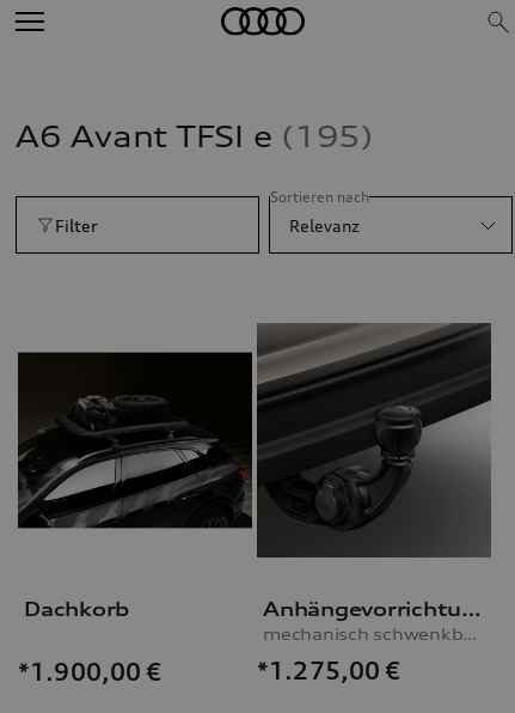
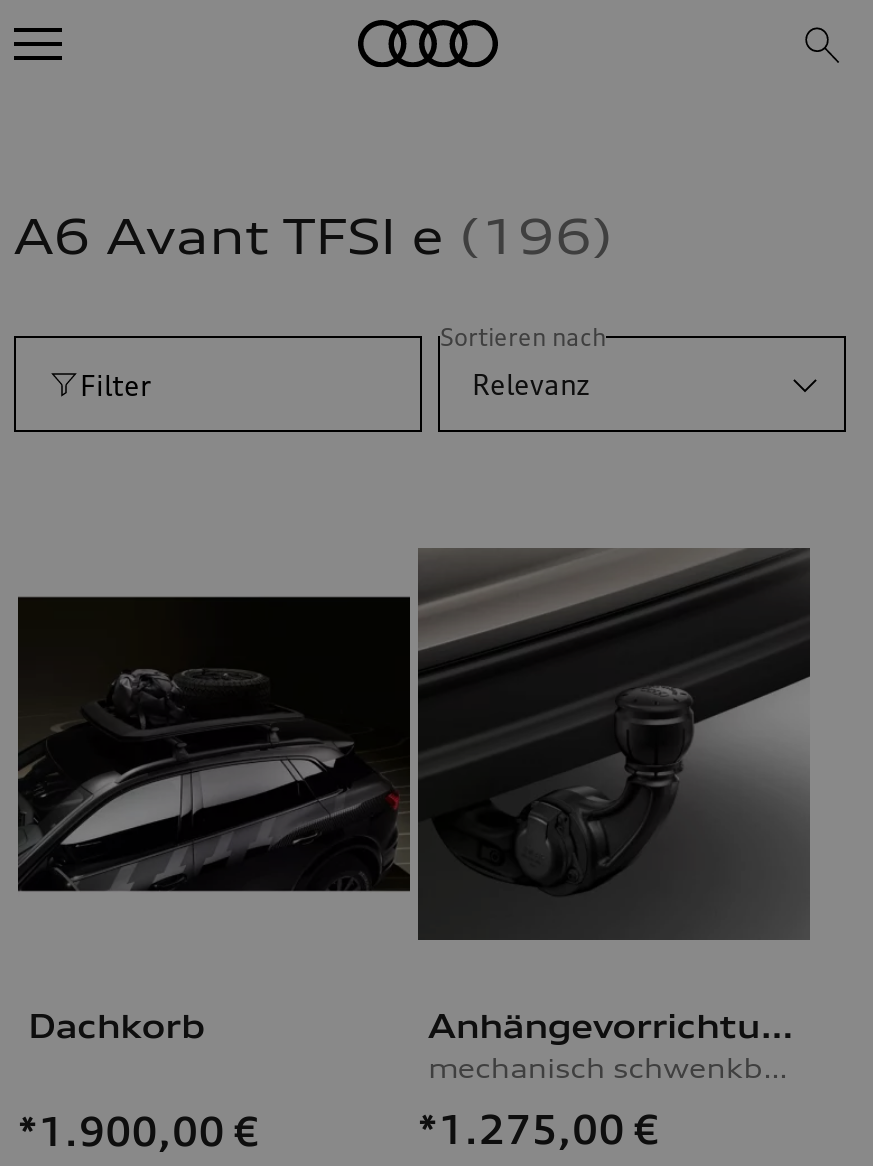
[16,119,361,155] A6 Avant TFSI e 195 -> [14,206,592,266] A6 Avant TFSI e 196

